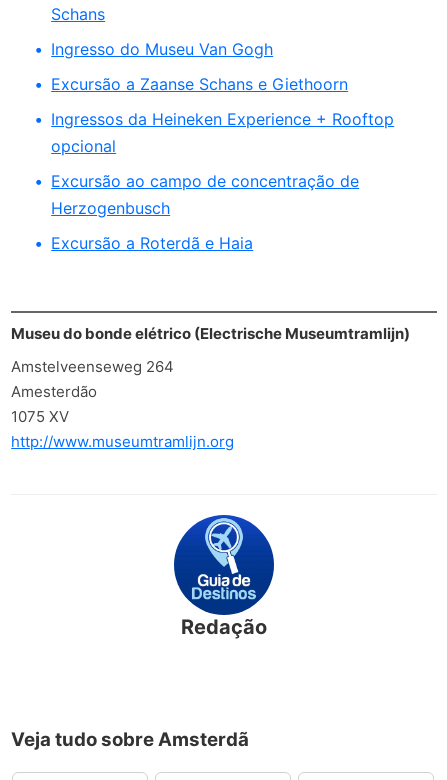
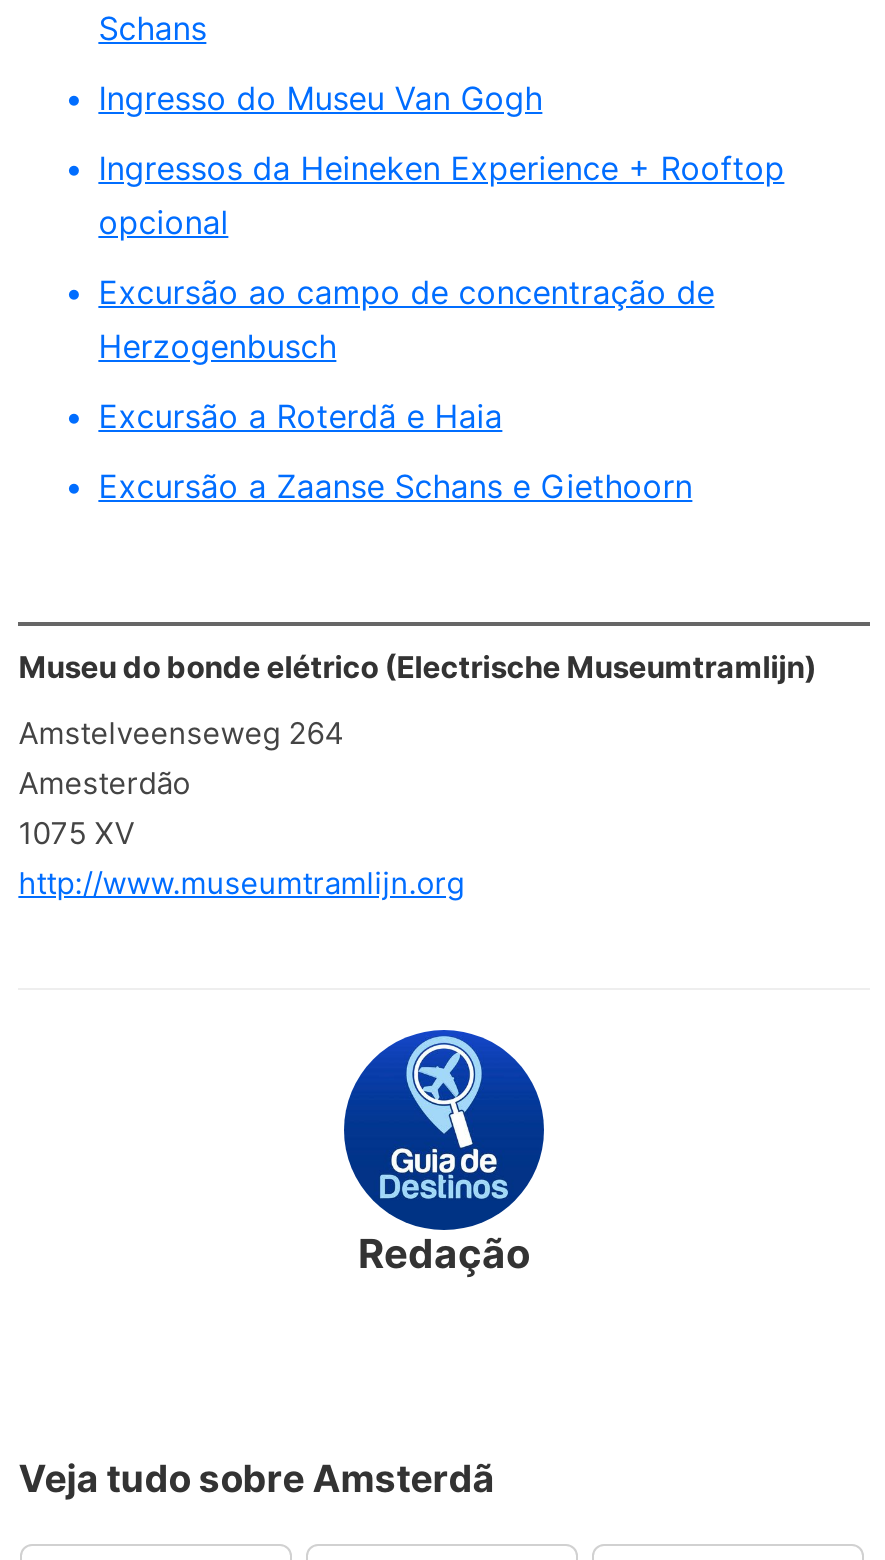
moved [51,73,348,93] -> [98,465,692,505]: Excursão a Zaanse Schans e Giethoorn
moved [51,108,394,252] -> [98,147,784,435]: Ingressos da Heineken Experience + Rooftop | opcional | Excursão ao campo de concentração de | Herzogenbusch | Excursão a Roterdã e Haia

